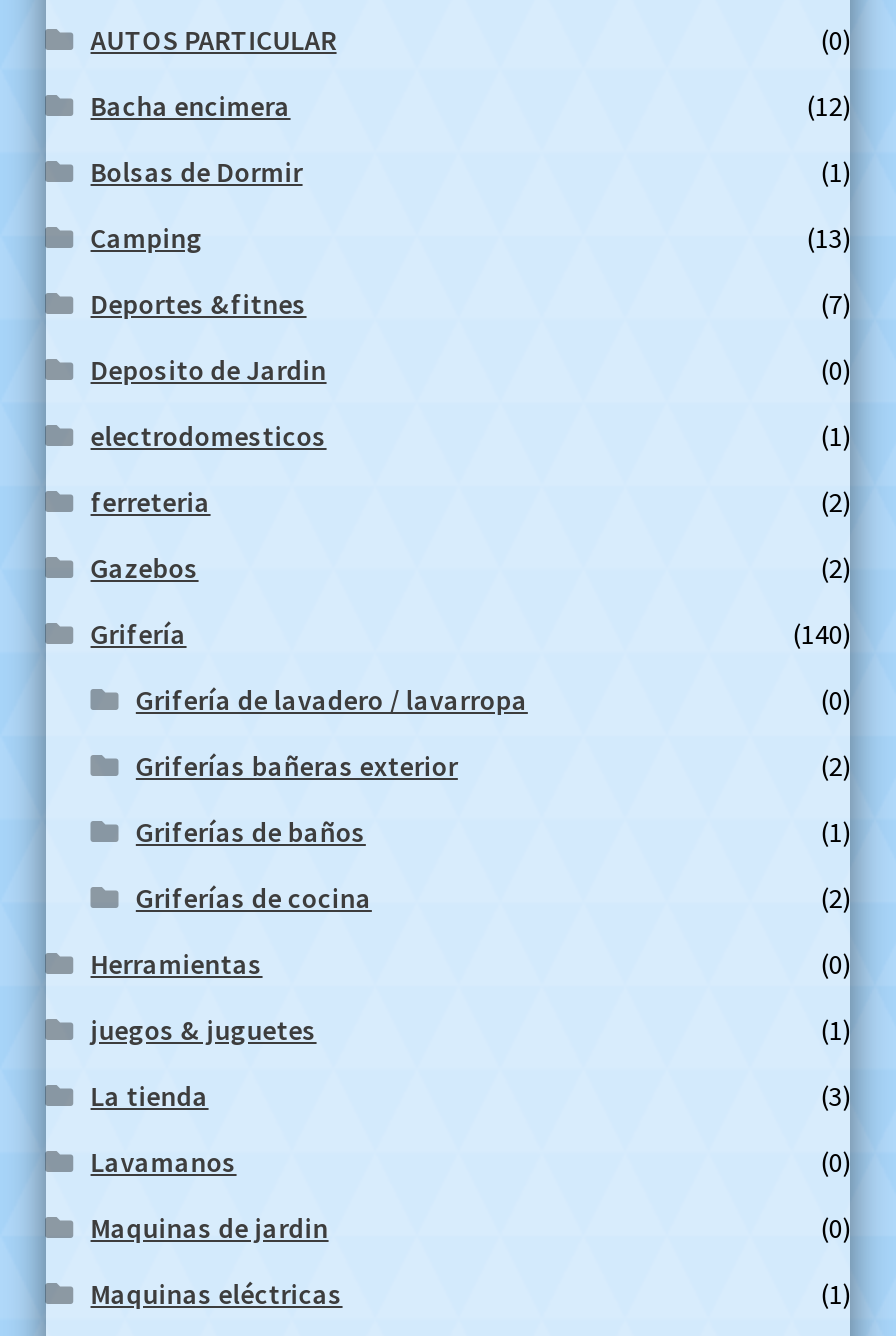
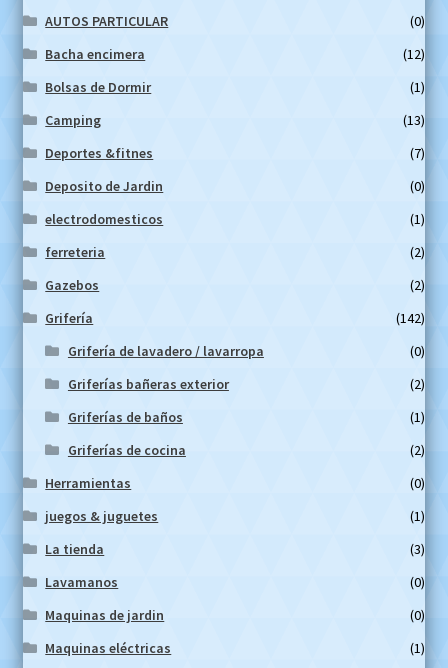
[793,617,851,653] (140) -> [396,308,425,326] (142)

